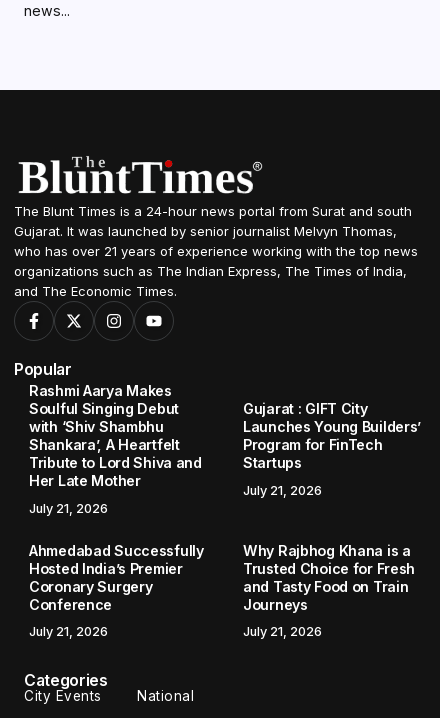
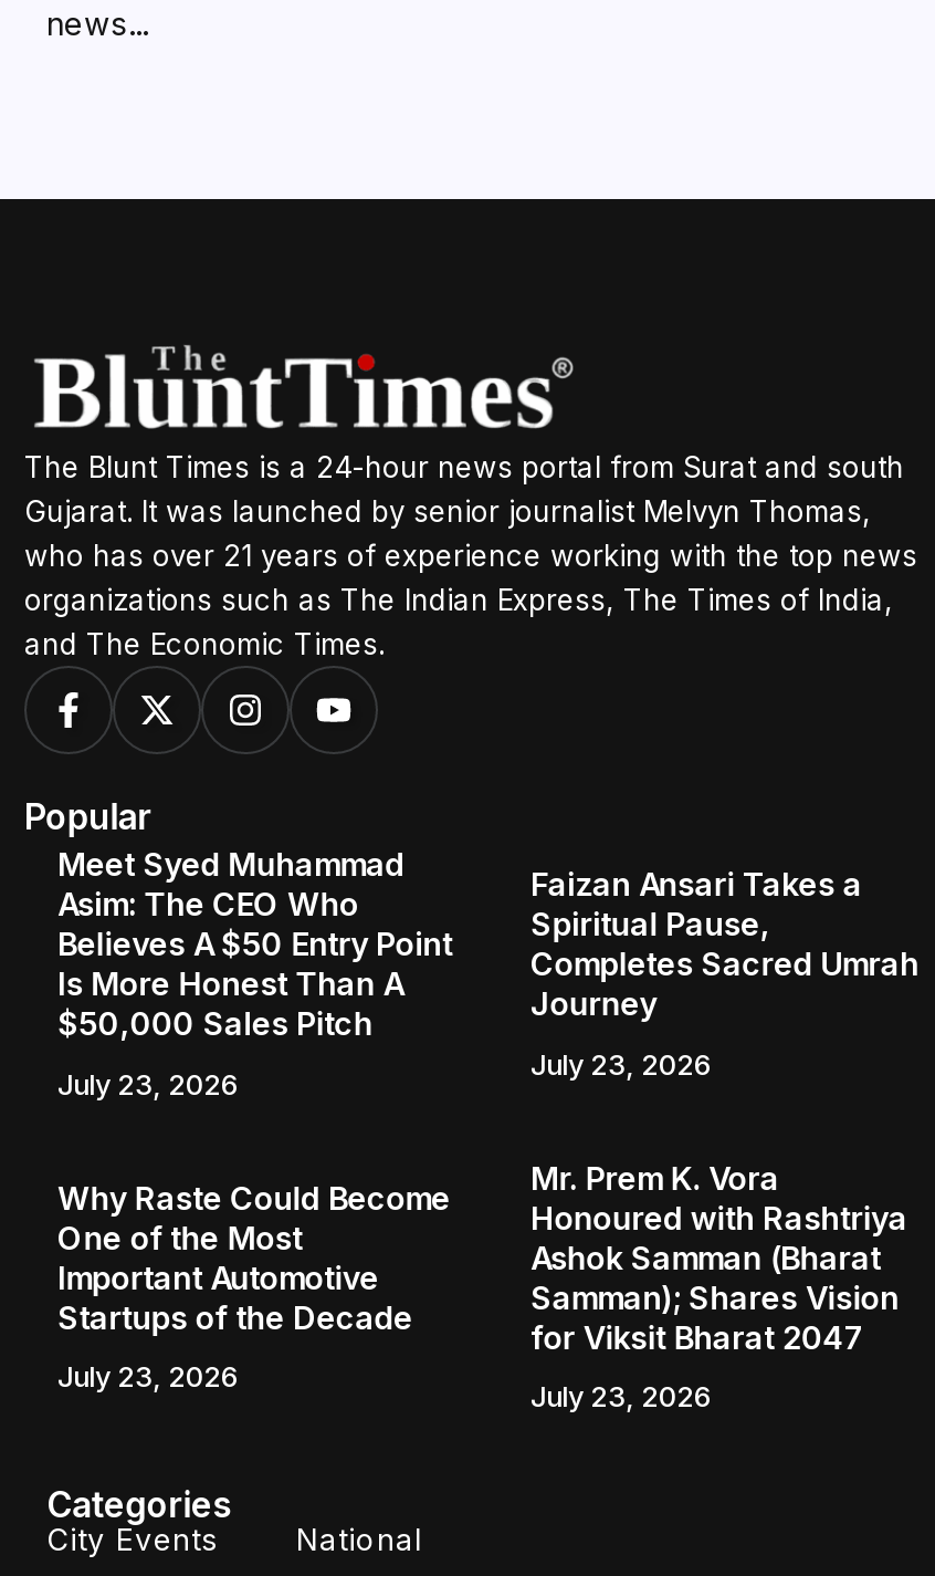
[29,382,202,489] Rashmi Aarya Makes | Soulful Singing Debut | with ‘Shiv Shambhu | Shankara’, A Heartfelt | Tribute to Lord Shiva and | Her Late Mother -> [57,845,452,1042] Meet Syed Muhammad | Asim: The CEO Who | Believes A $50 Entry Point | Is More Honest Than A | $50,000 Sales Pitch
[243,400,421,471] Gujarat : GIFT City | Launches Young Builders’ | Program for FinTech | Startups -> [530,865,919,1022] Faizan Ansari Takes a | Spiritual Pause, | Completes Sacred Umrah | Journey
[243,483,322,498] July 21, 2026 -> [530,1048,712,1081] July 23, 2026
[29,501,108,516] July 21, 2026 -> [57,1068,239,1101] July 23, 2026
[29,541,204,612] Ahmedabad Successfully | Hosted India’s Premier | Coronary Surgery | Conference -> [57,1178,450,1335] Why Raste Could Become | One of the Most | Important Automotive | Startups of the Decade
[243,541,415,612] Why Rajbhog Khana is a | Trusted Choice for Fresh | and Tasty Food on Train | Journeys -> [530,1158,907,1355] Mr. Prem K. Vora | Honoured with Rashtriya | Ashok Samman (Bharat | Samman); Shares Vision | for Viksit Bharat 2047
[29,624,108,639] July 21, 2026 -> [57,1361,239,1394] July 23, 2026
[243,624,322,639] July 21, 2026 -> [530,1380,712,1414] July 23, 2026

